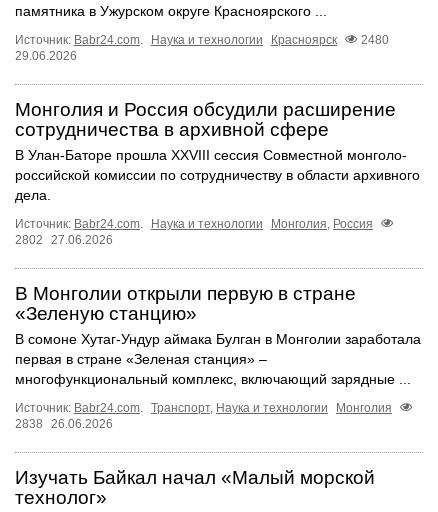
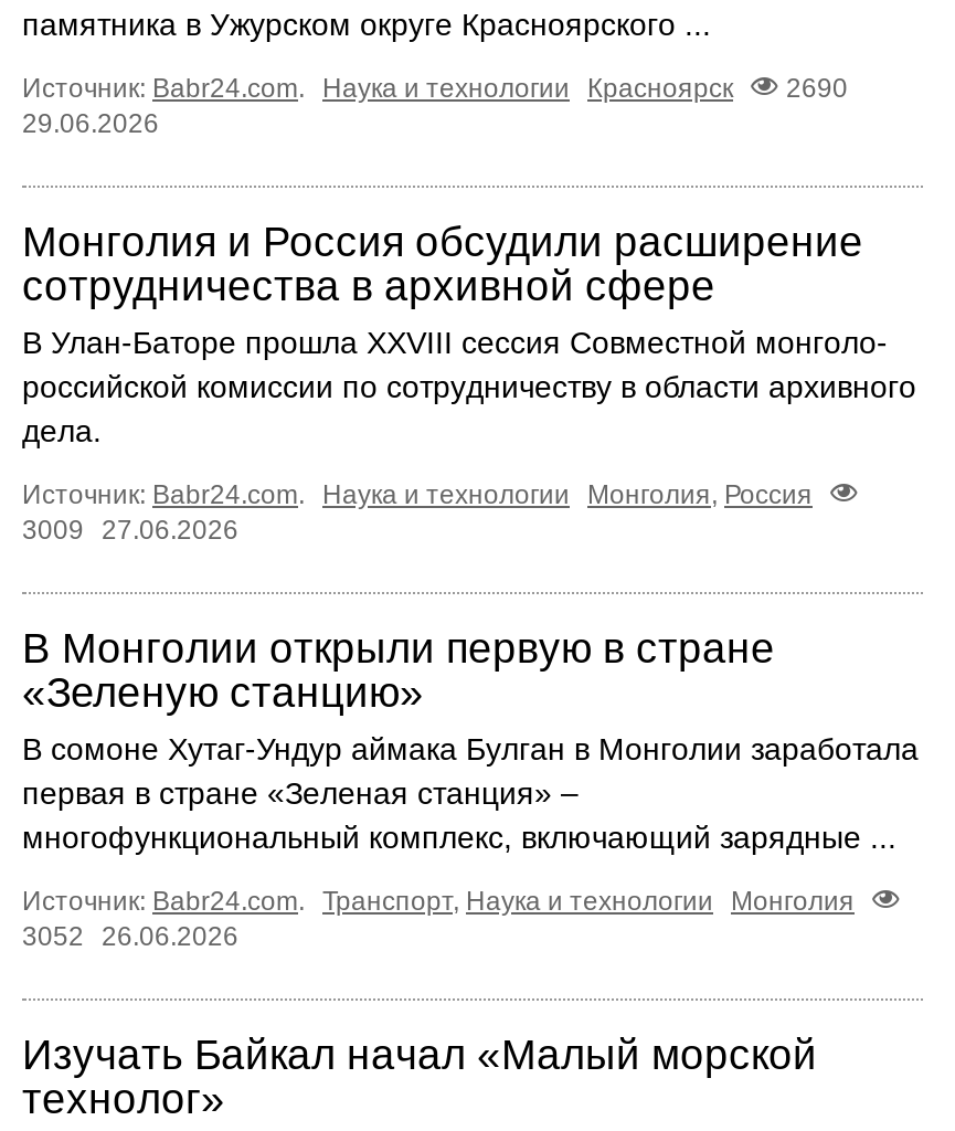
[15,33,389,47] Источник: Babr24.com. Наука и технологии Красноярск 2480 -> [22,72,848,103] Источник: Babr24.com. Наука и технологии Красноярск 2690
[15,233,113,247] 2802 27.06.2026 -> [22,514,238,545] 3009 27.06.2026
[15,417,113,431] 2838 26.06.2026 -> [22,921,238,952] 3052 26.06.2026

